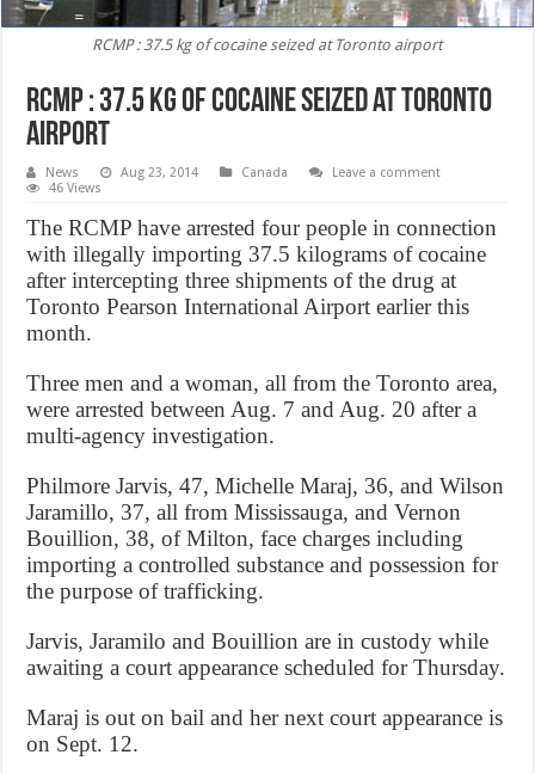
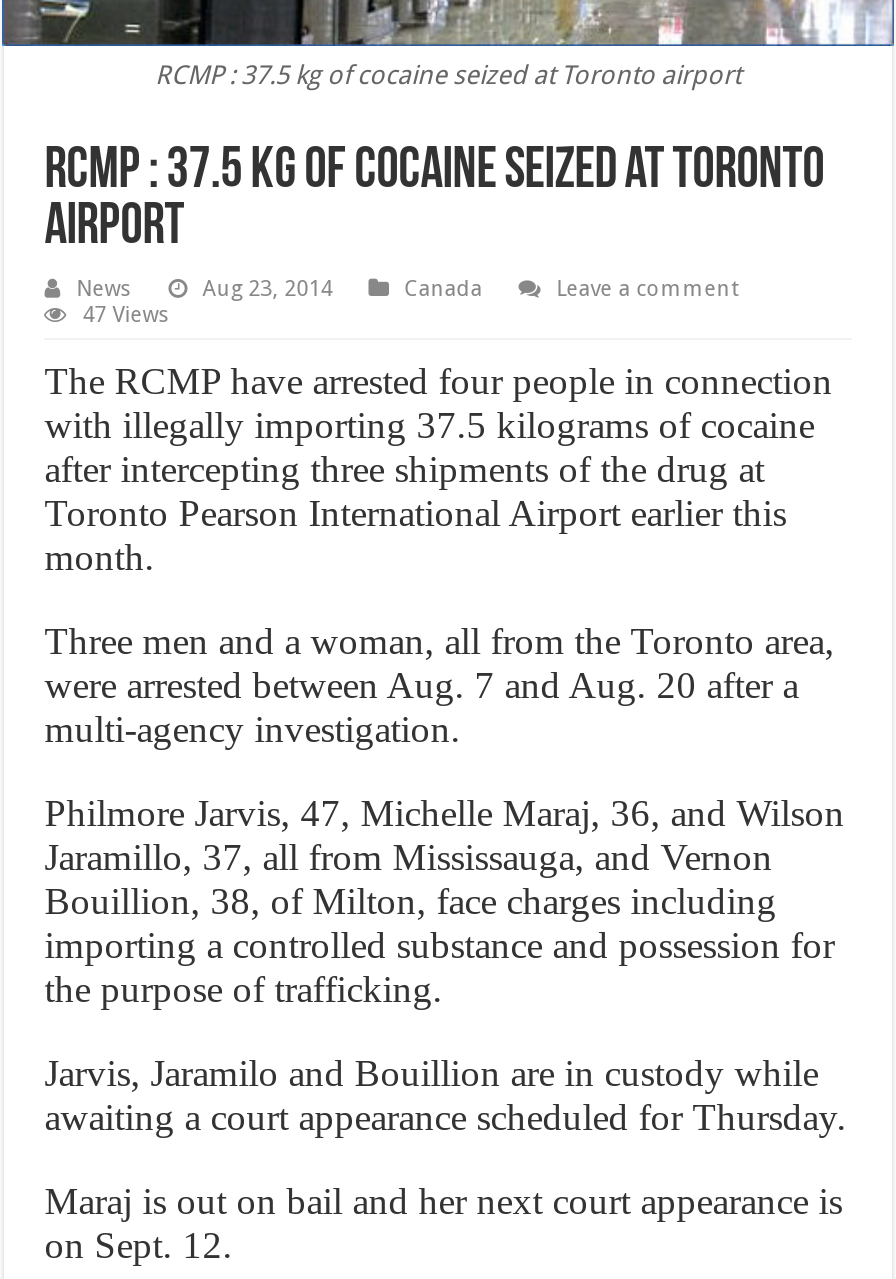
[49,180,102,196] 46 Views -> [82,302,170,328] 47 Views

